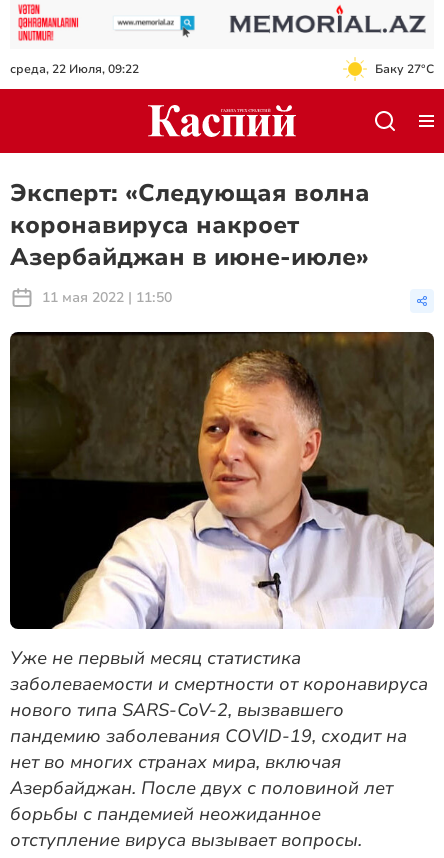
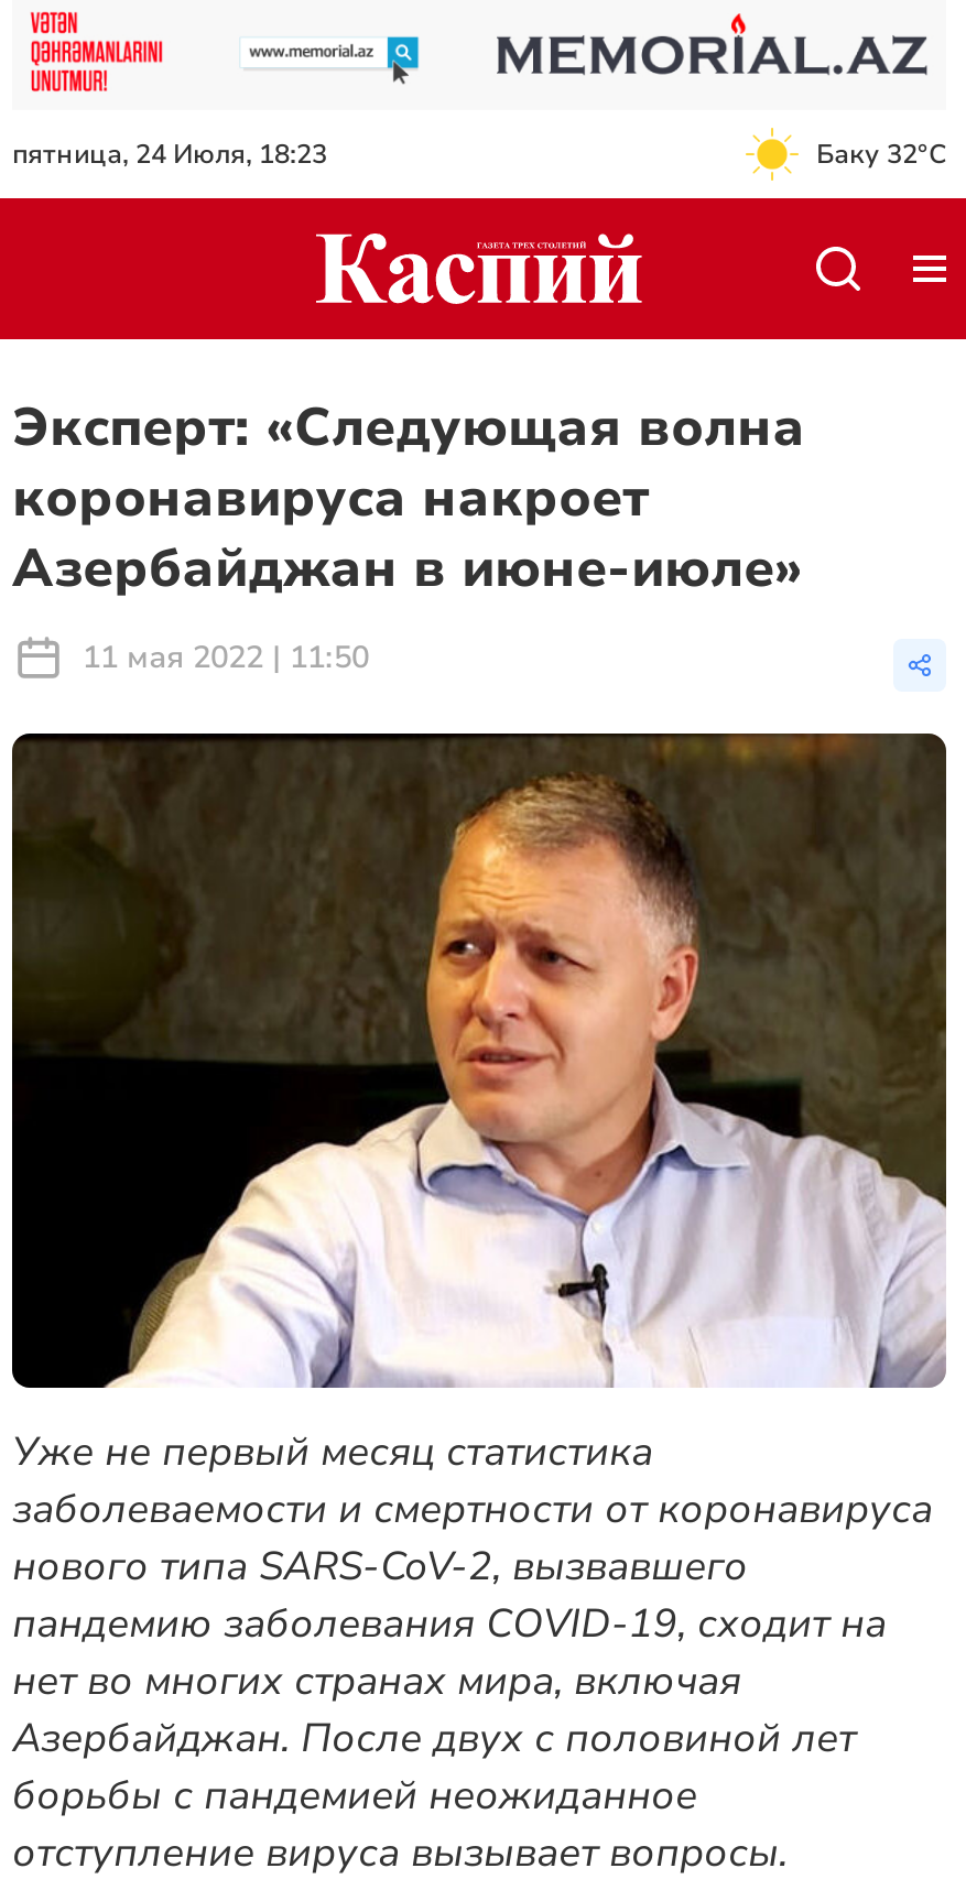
[10,61,139,77] среда, 22 Июля, 09:22 -> [12,136,327,171] пятница, 24 Июля, 18:23
[375,61,434,77] Баку 27°C -> [816,136,946,171] Баку 32°C

